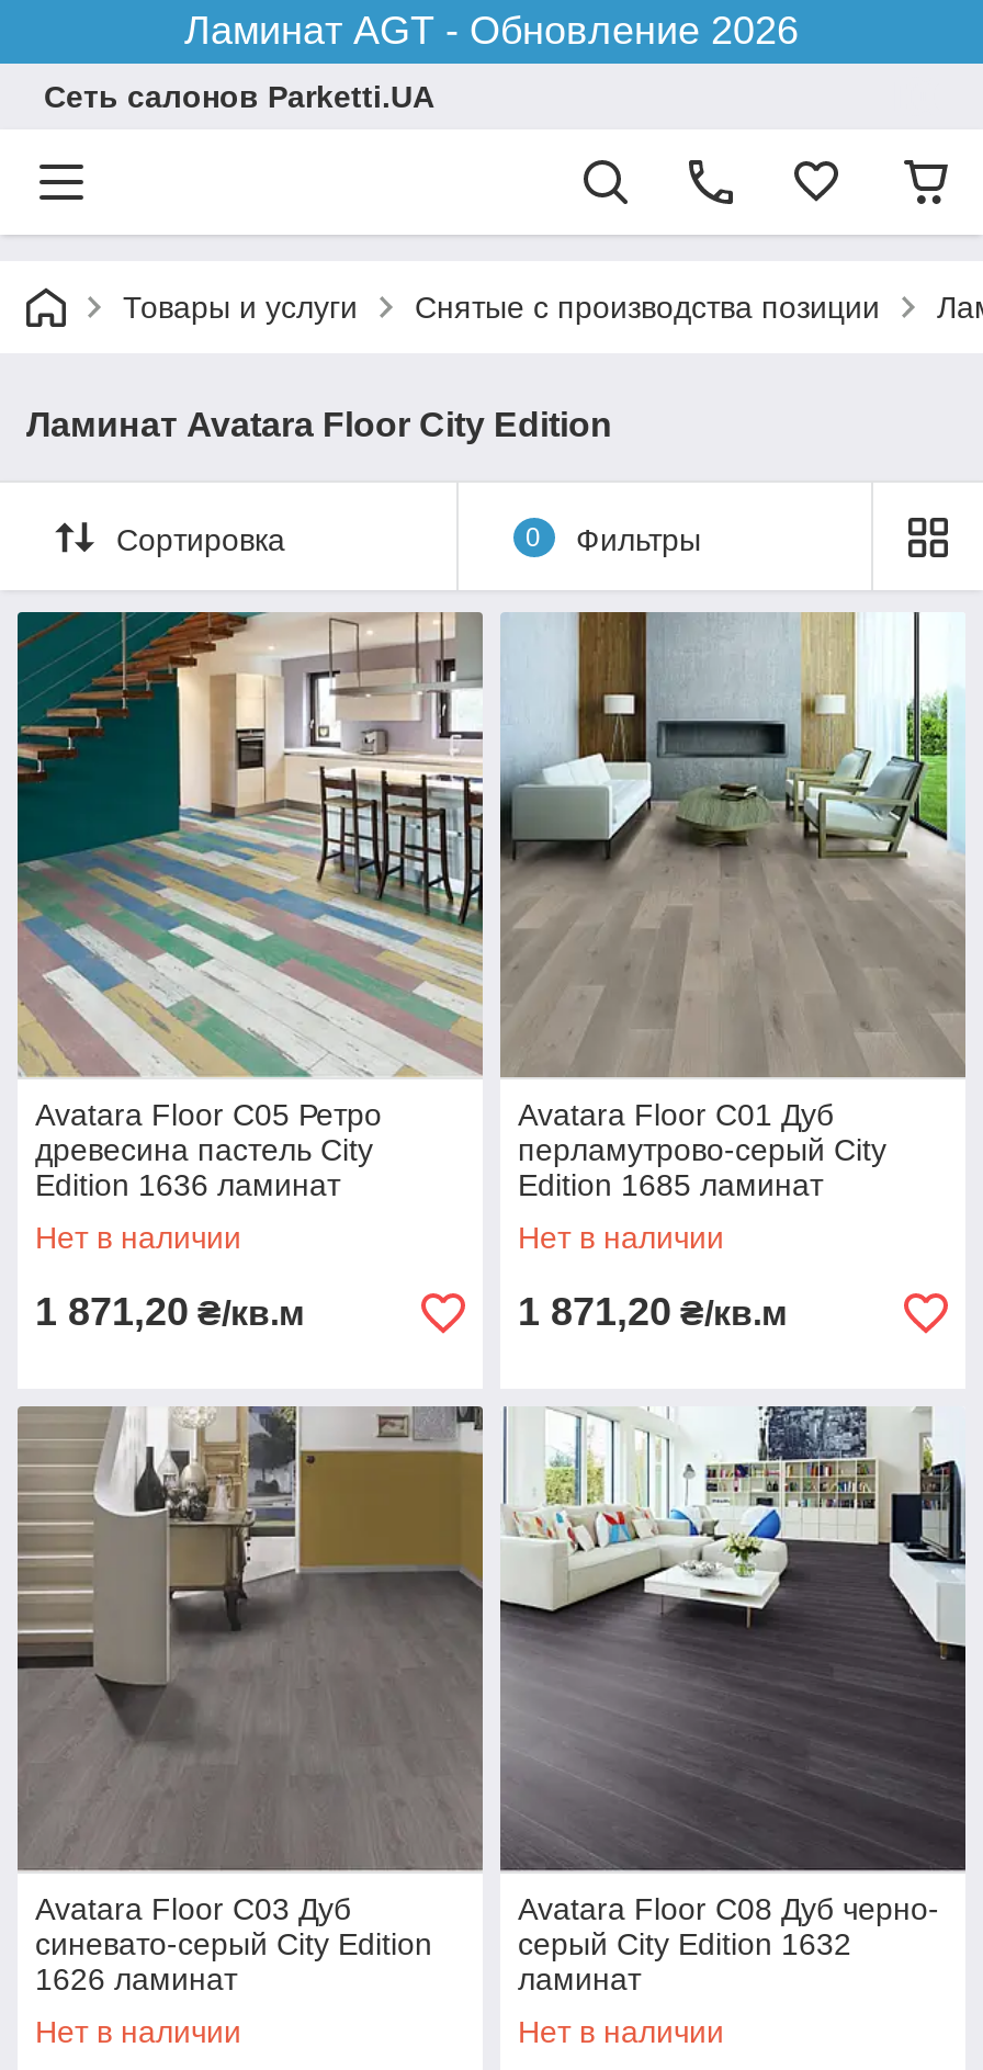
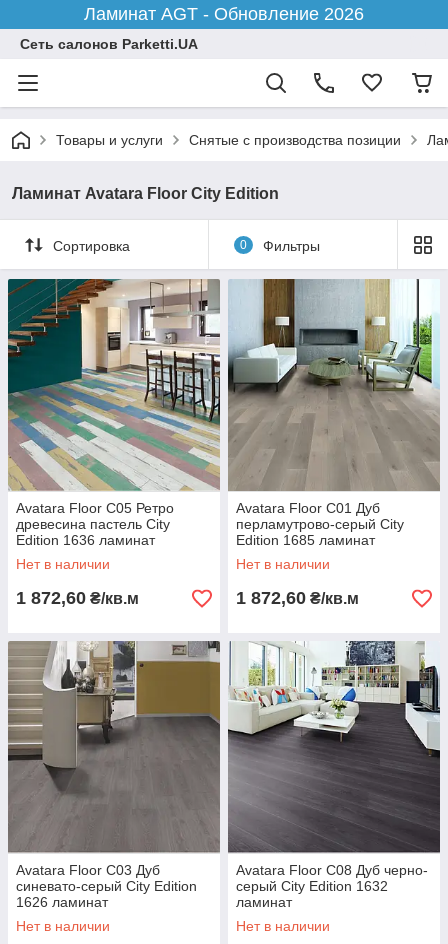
[35,1290,305,1334] 1 871,20 ₴/кв.м -> [16,588,139,608] 1 872,60 ₴/кв.м
[518,1290,788,1334] 1 871,20 ₴/кв.м -> [236,588,359,608] 1 872,60 ₴/кв.м

